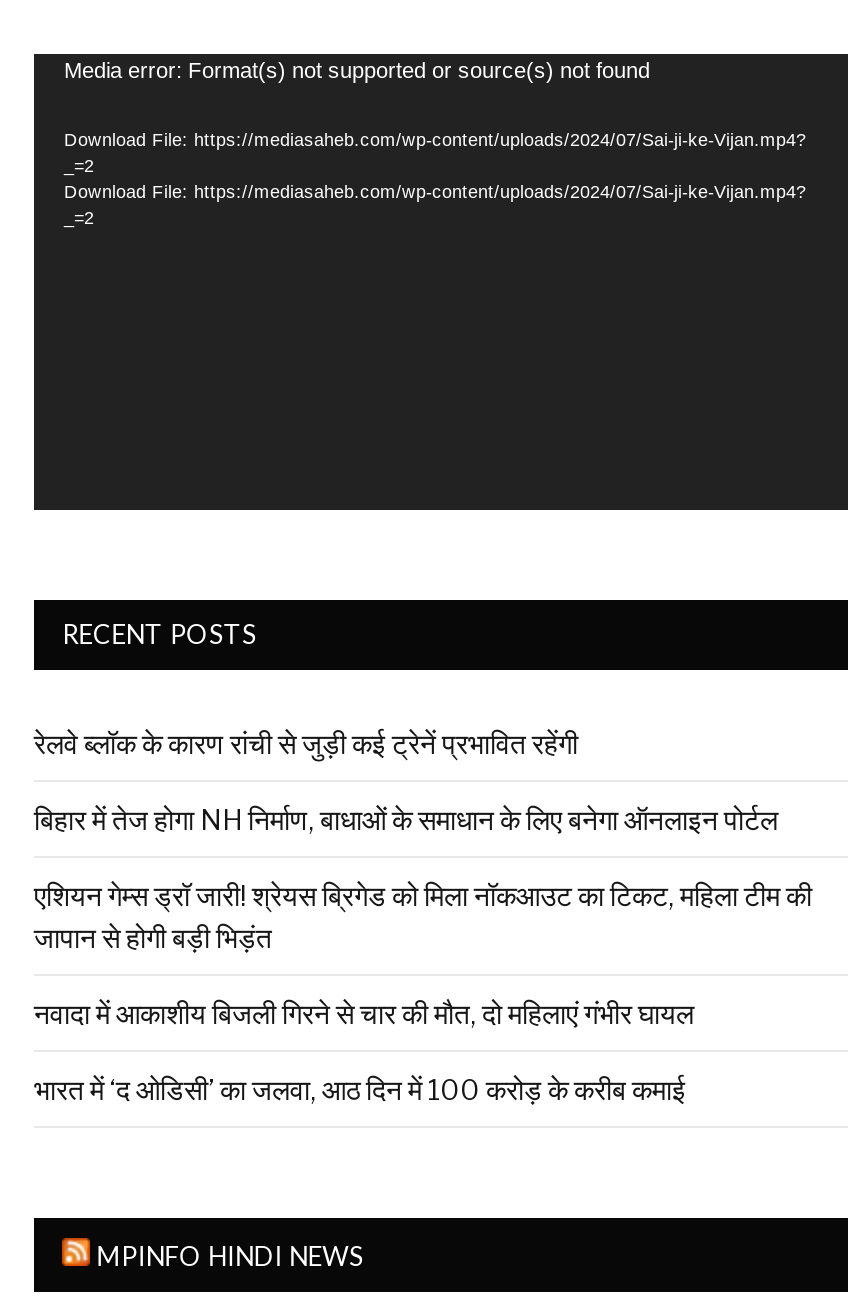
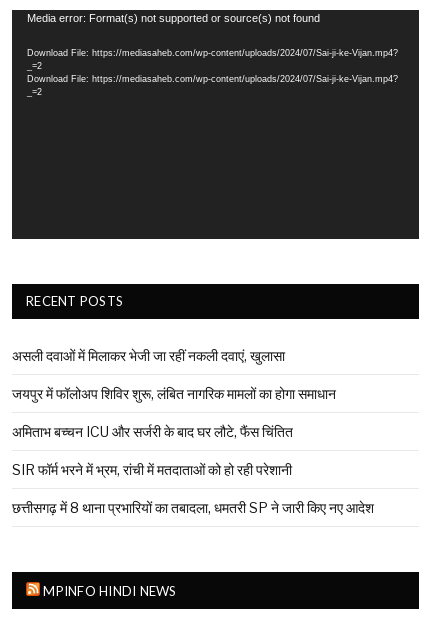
[34,726,578,760] रेलवे ब्लॉक के कारण रांची से जुड़ी कई ट्रेनें प्रभावित रहेंगी -> [12,347,285,364] असली दवाओं में मिलाकर भेजी जा रहीं नकली दवाएं, खुलासा
[34,802,778,836] बिहार में तेज होगा NH निर्माण, बाधाओं के समाधान के लिए बनेगा ऑनलाइन पोर्टल -> [12,385,336,402] जयपुर में फॉलोअप शिविर शुरू, लंबित नागरिक मामलों का होगा समाधान
[34,878,812,954] एशियन गेम्स ड्रॉ जारी! श्रेयस ब्रिगेड को मिला नॉकआउट का टिकट, महिला टीम की | जापान से होगी बड़ी भिड़ंत -> [12,423,293,440] अमिताभ बच्चन ICU और सर्जरी के बाद घर लौटे, फैंस चिंतित
[34,996,694,1030] नवादा में आकाशीय बिजली गिरने से चार की मौत, दो महिलाएं गंभीर घायल -> [12,461,292,478] SIR फॉर्म भरने में भ्रम, रांची में मतदाताओं को हो रही परेशानी
[34,1072,686,1106] भारत में ‘द ओडिसी’ का जलवा, आठ दिन में 100 करोड़ के करीब कमाई -> [12,499,374,516] छत्तीसगढ़ में 8 थाना प्रभारियों का तबादला, धमतरी SP ने जारी किए नए आदेश

